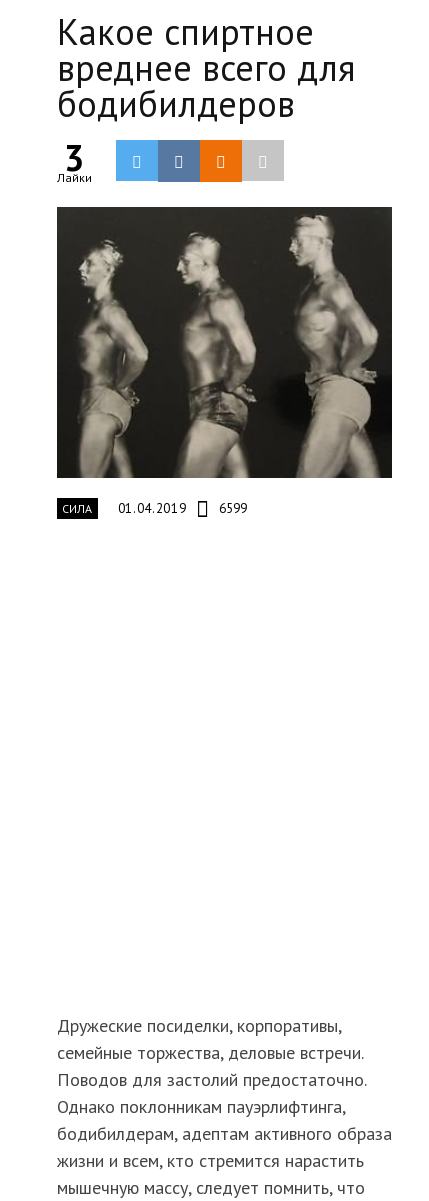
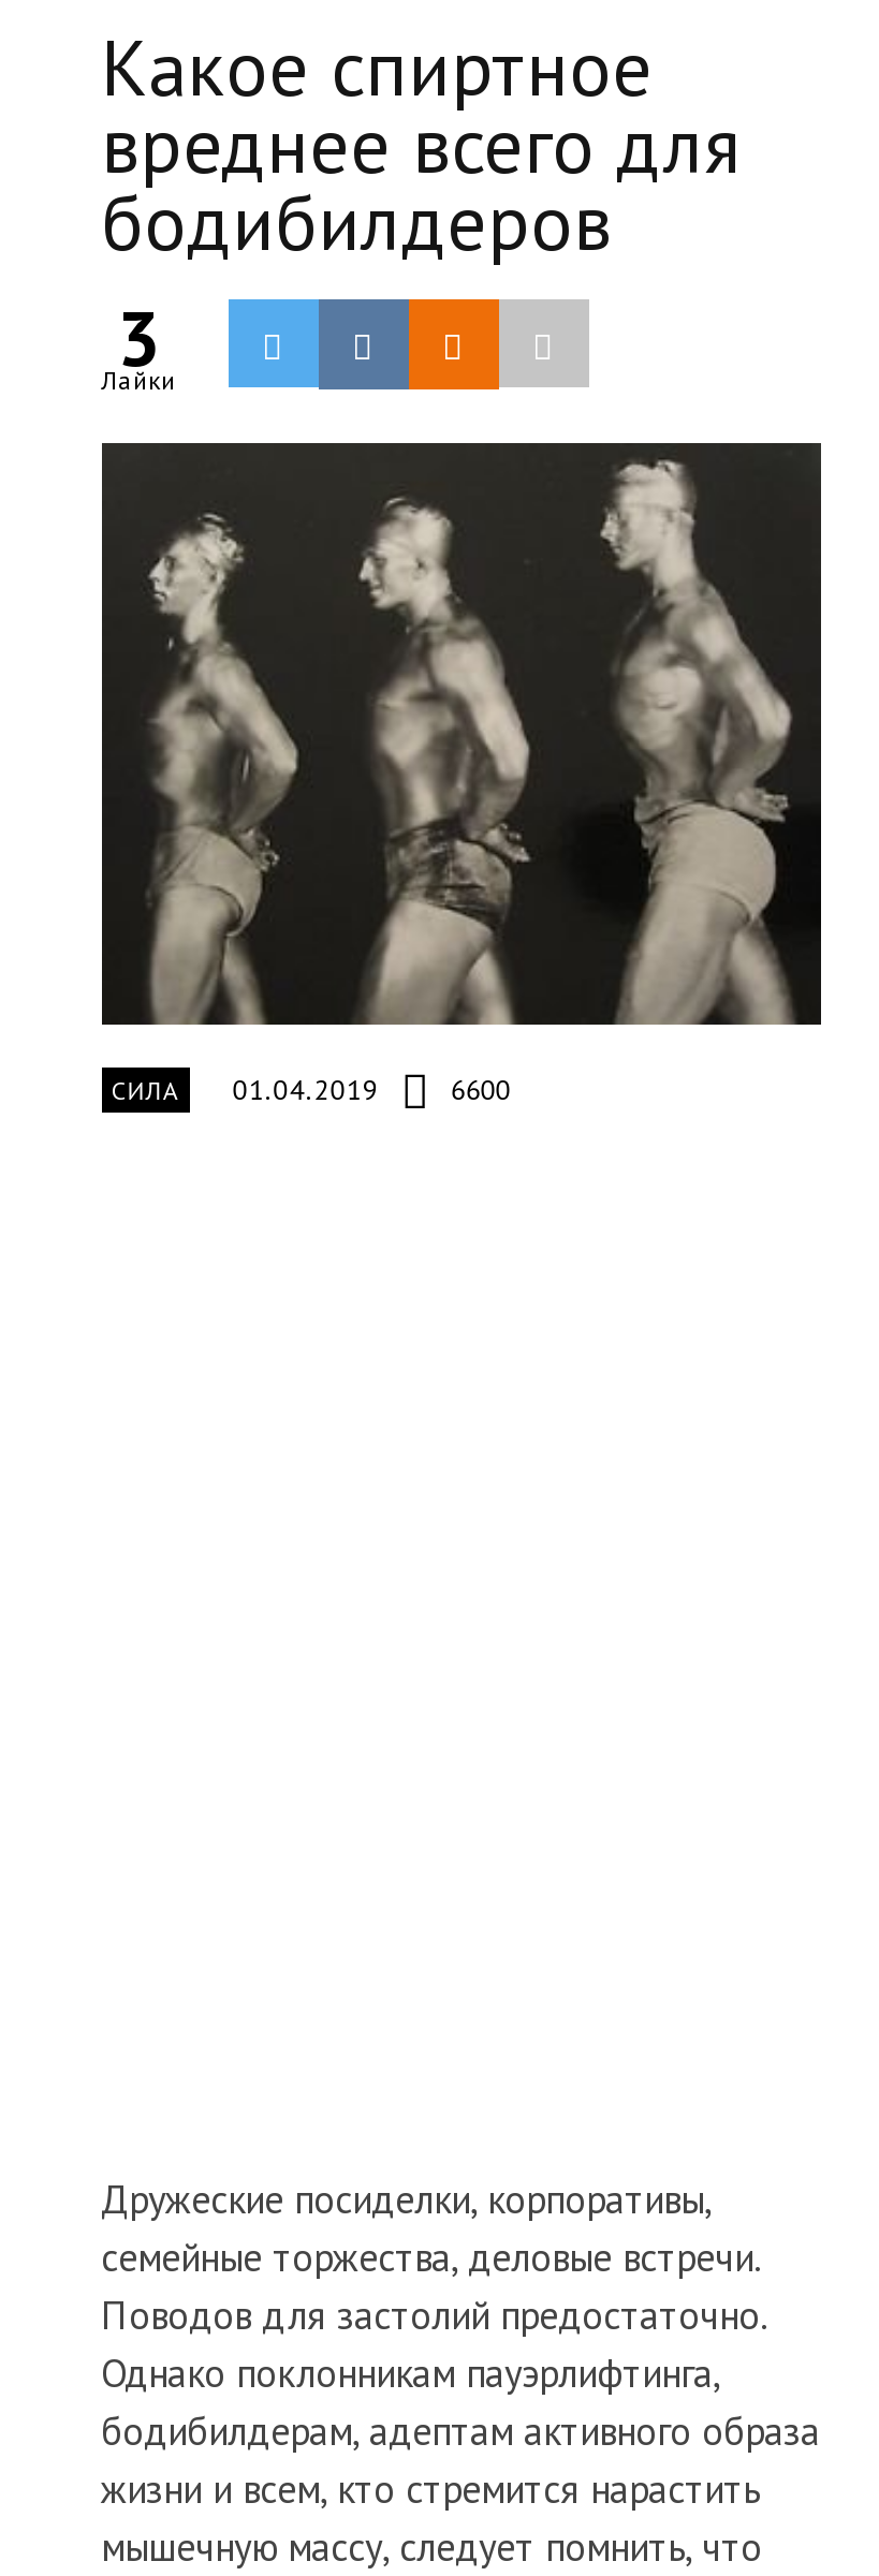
[61,500,247,517] СИЛА 01.04.2019 6599 -> [112,1072,510,1109] СИЛА 01.04.2019 6600

